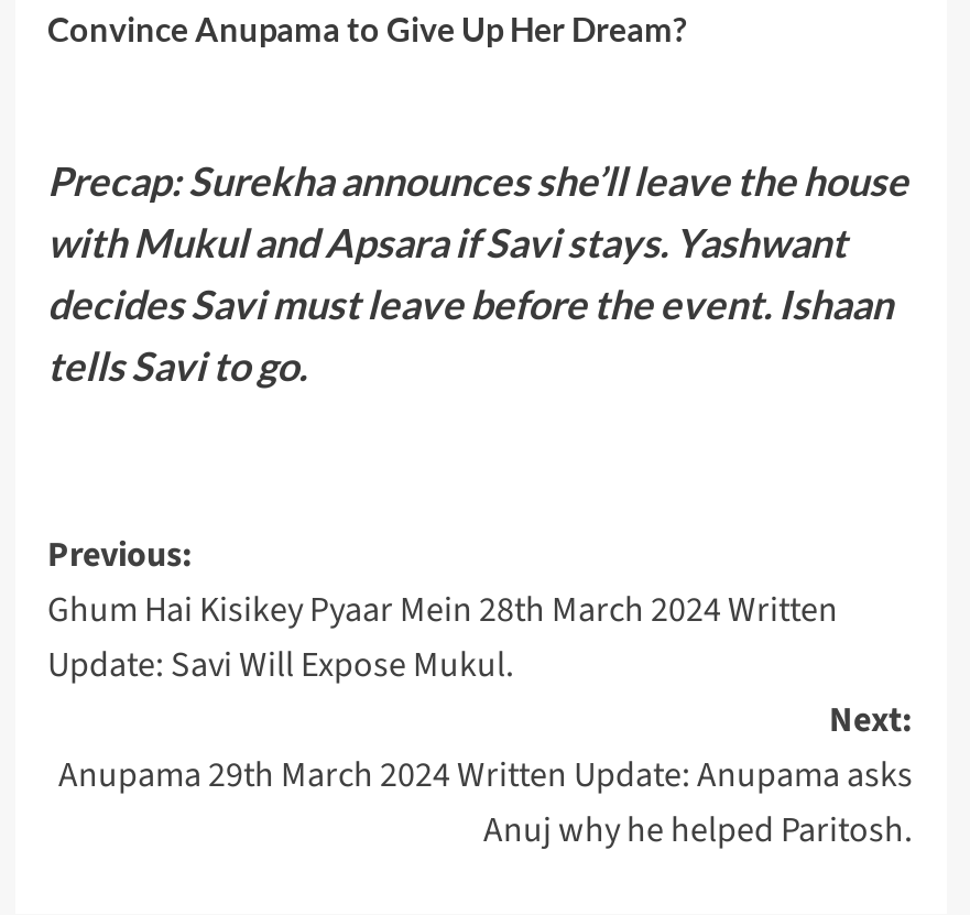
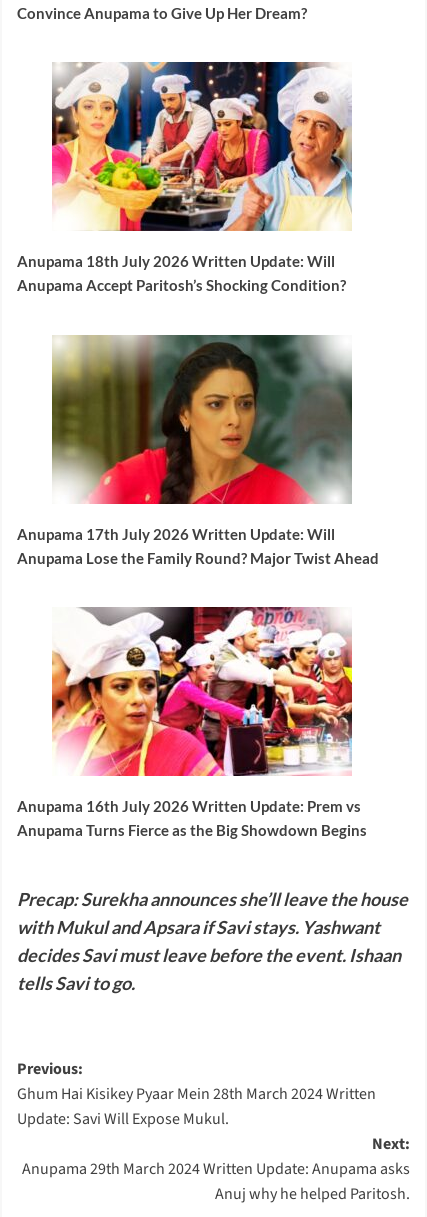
none -> [16,61,353,294] [image] | Anupama 18th July 2026 Written Update: Will | Anupama Accept Paritosh’s Shocking Condition?
none -> [16,334,378,567] [image] | Anupama 17th July 2026 Written Update: Will | Anupama Lose the Family Round? Major Twist Ahead
none -> [16,606,366,839] [image] | Anupama 16th July 2026 Written Update: Prem vs | Anupama Turns Fierce as the Big Showdown Begins

